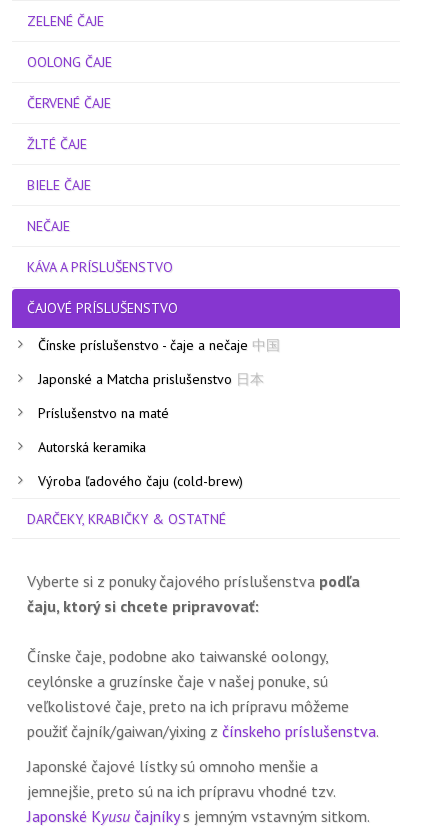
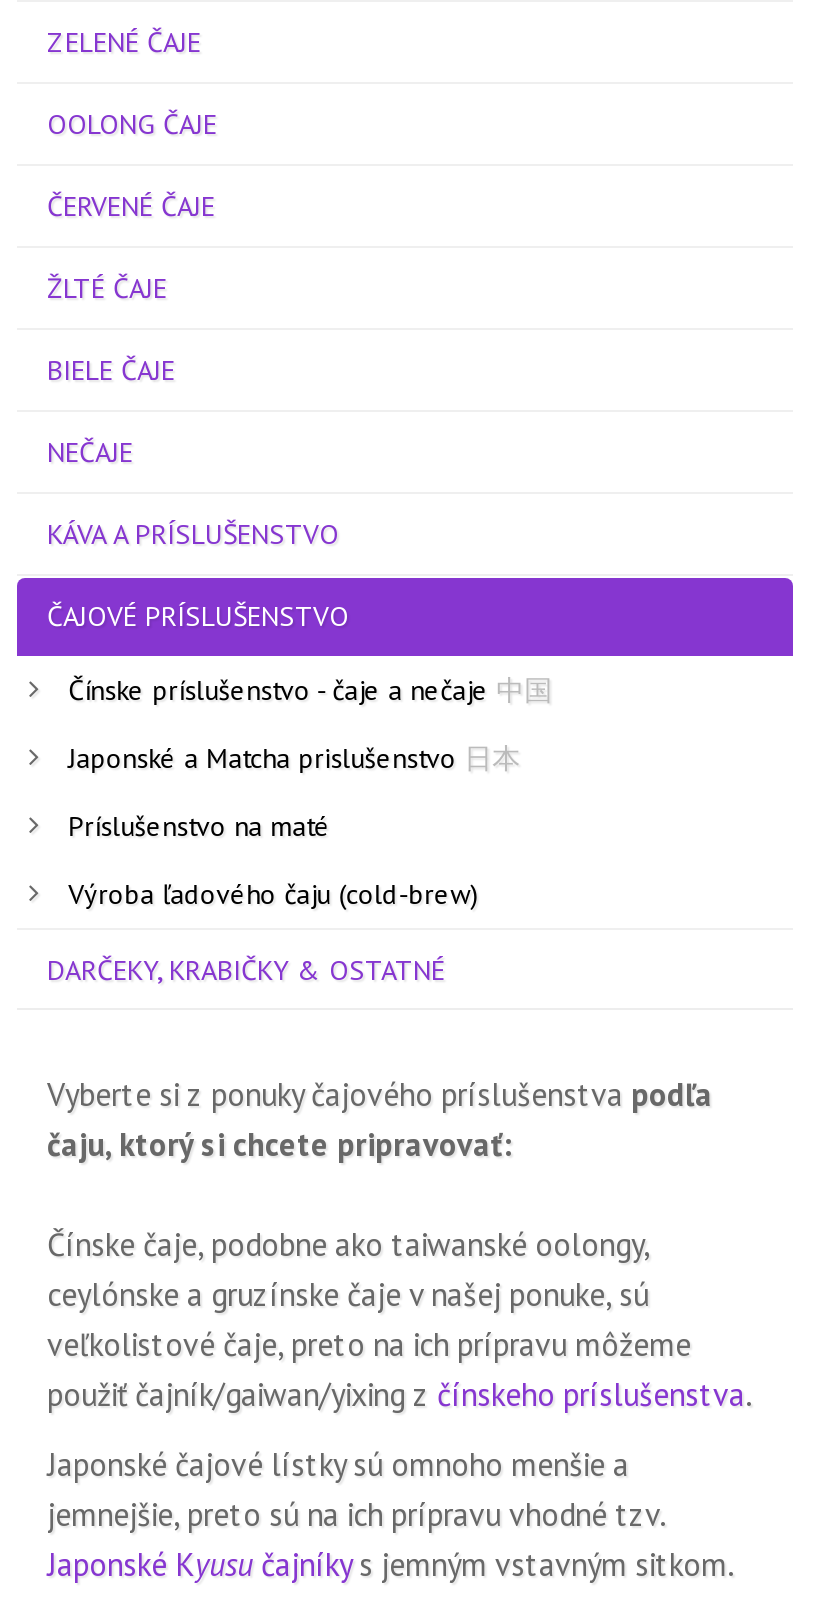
[38,438,146,456] Autorská keramika -> none

